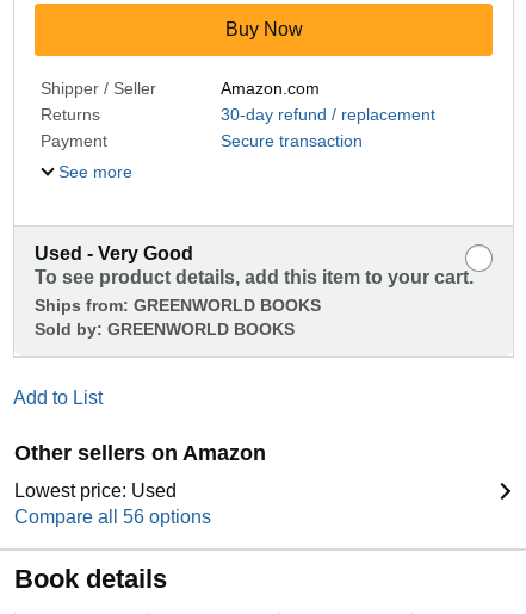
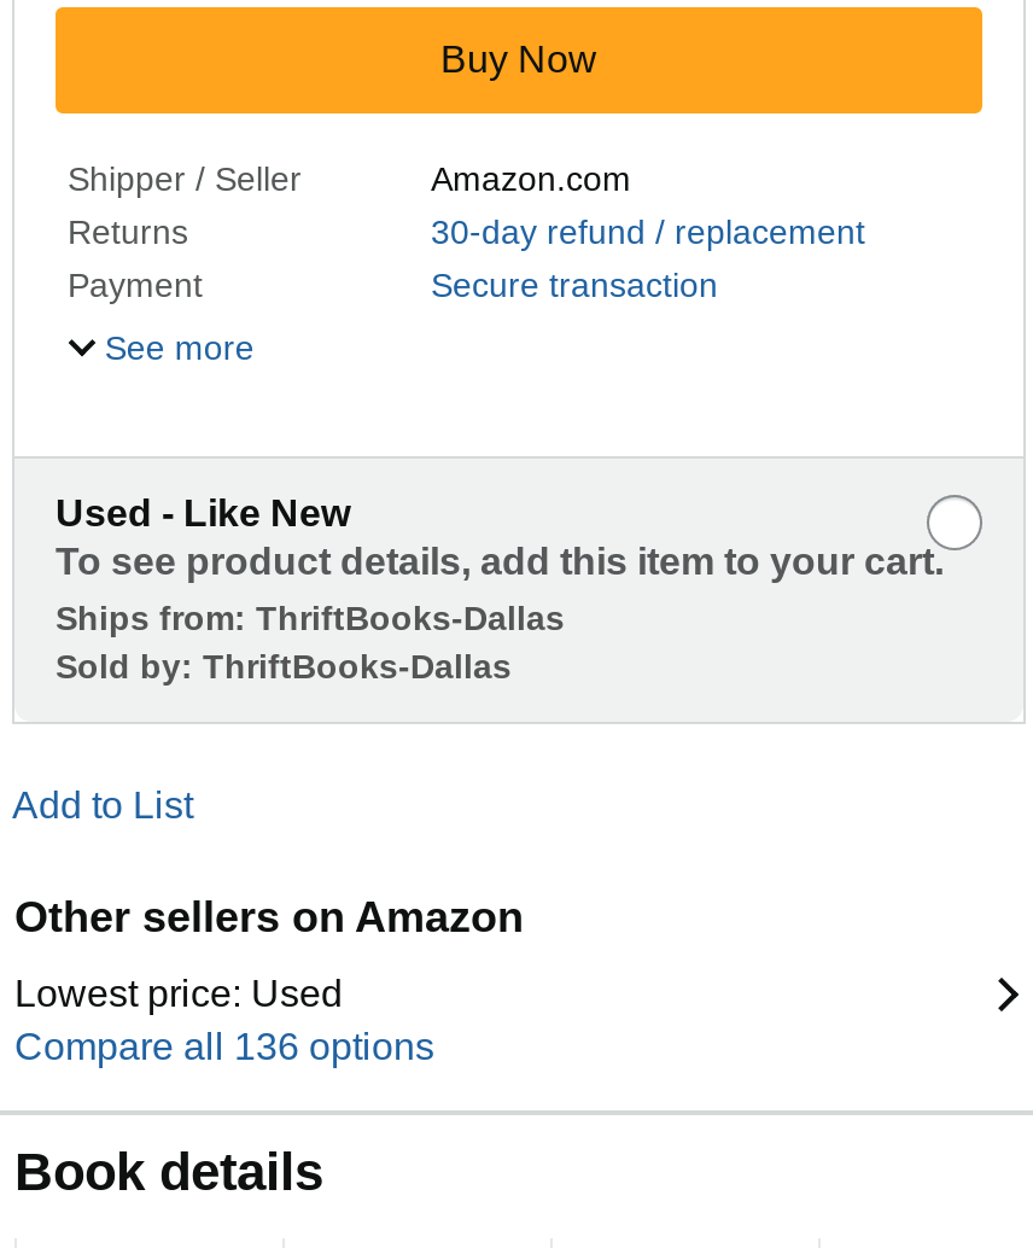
[35,243,193,264] Used - Very Good -> [56,493,350,534] Used - Like New
[35,296,321,339] Ships from: GREENWORLD BOOKS | Sold by: GREENWORLD BOOKS -> [56,599,565,686] Ships from: ThriftBooks-Dallas | Sold by: ThriftBooks-Dallas
[14,507,211,527] Compare all 56 options -> [14,1026,434,1067] Compare all 136 options

